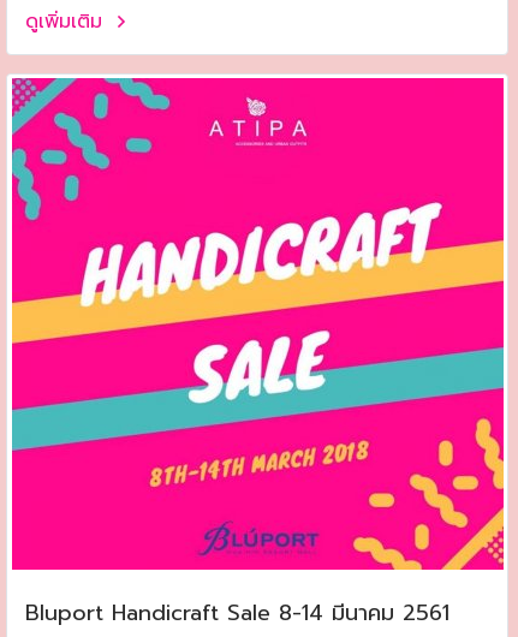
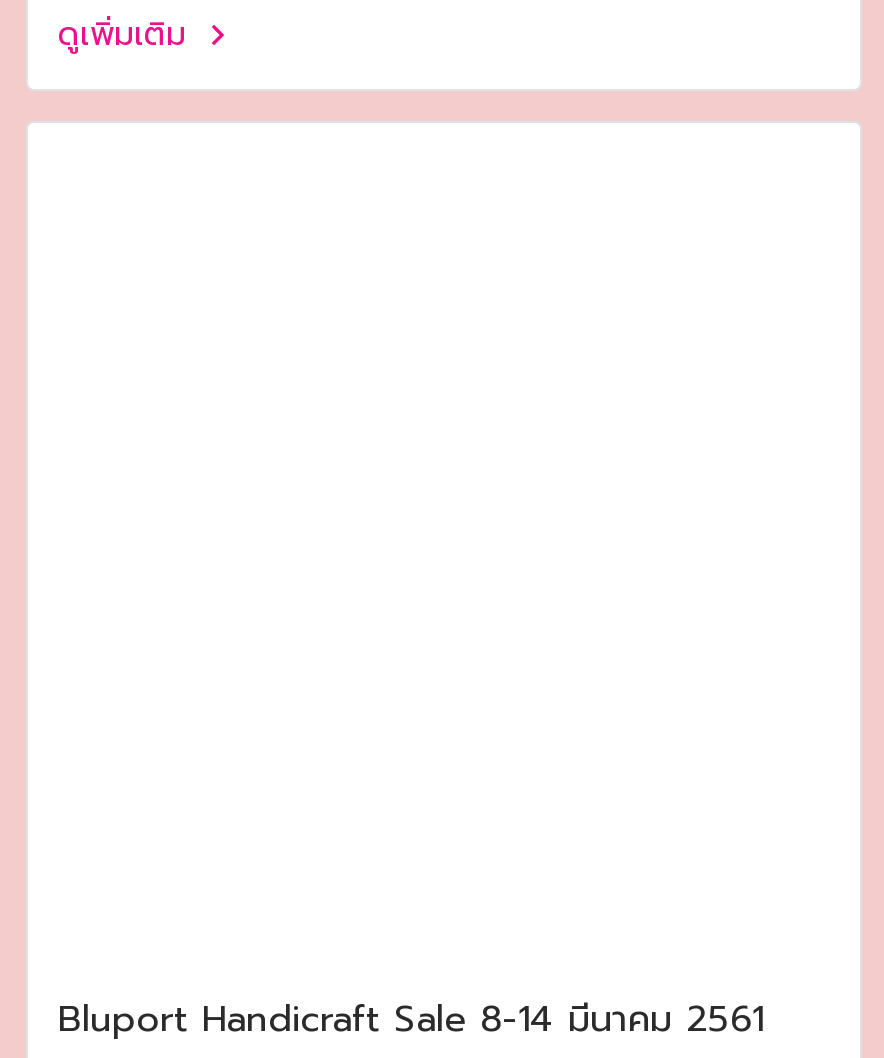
[11,77,505,571] [image] -> none

